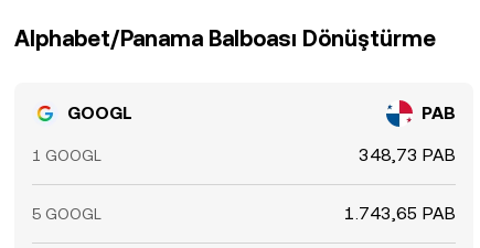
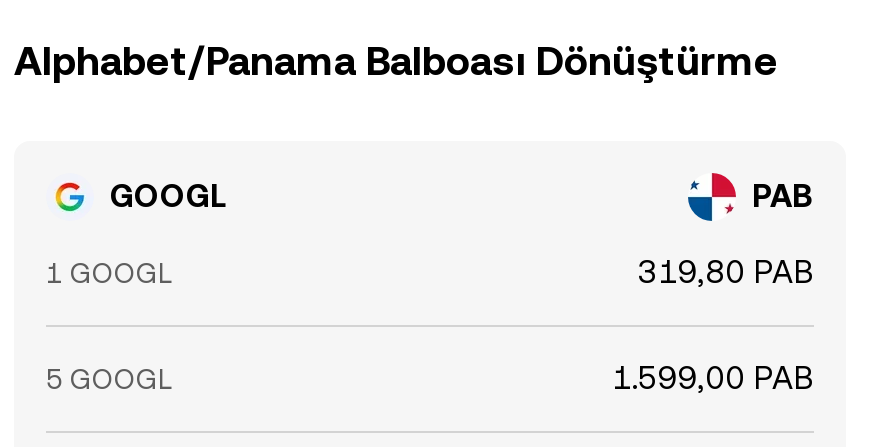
[359,144,456,165] 348,73 PAB -> [638,253,814,291] 319,80 PAB
[344,203,456,224] 1.743,65 PAB -> [612,359,814,397] 1.599,00 PAB

